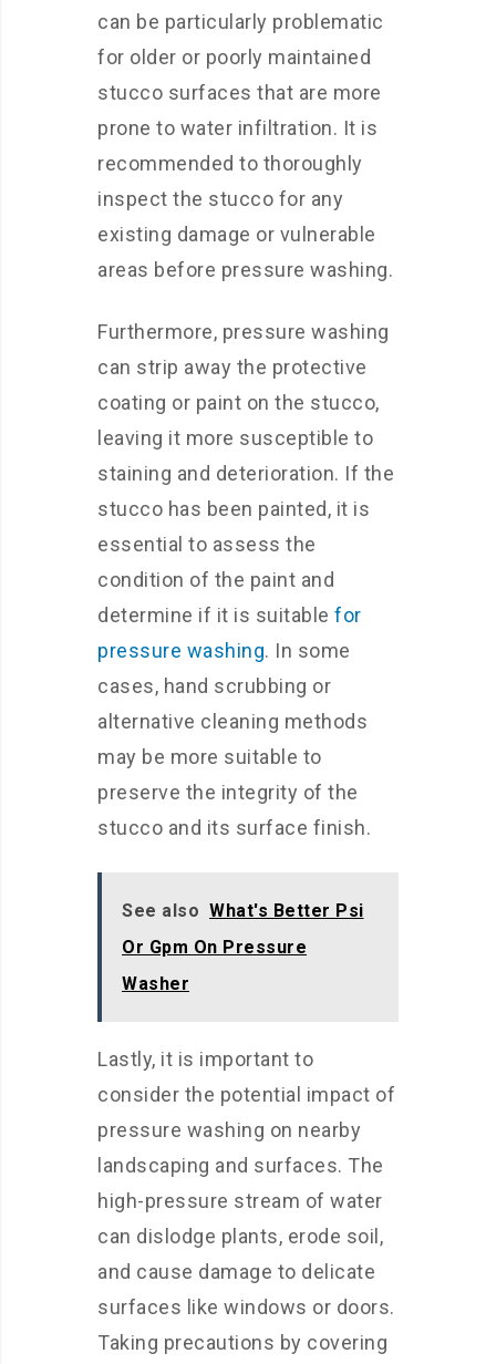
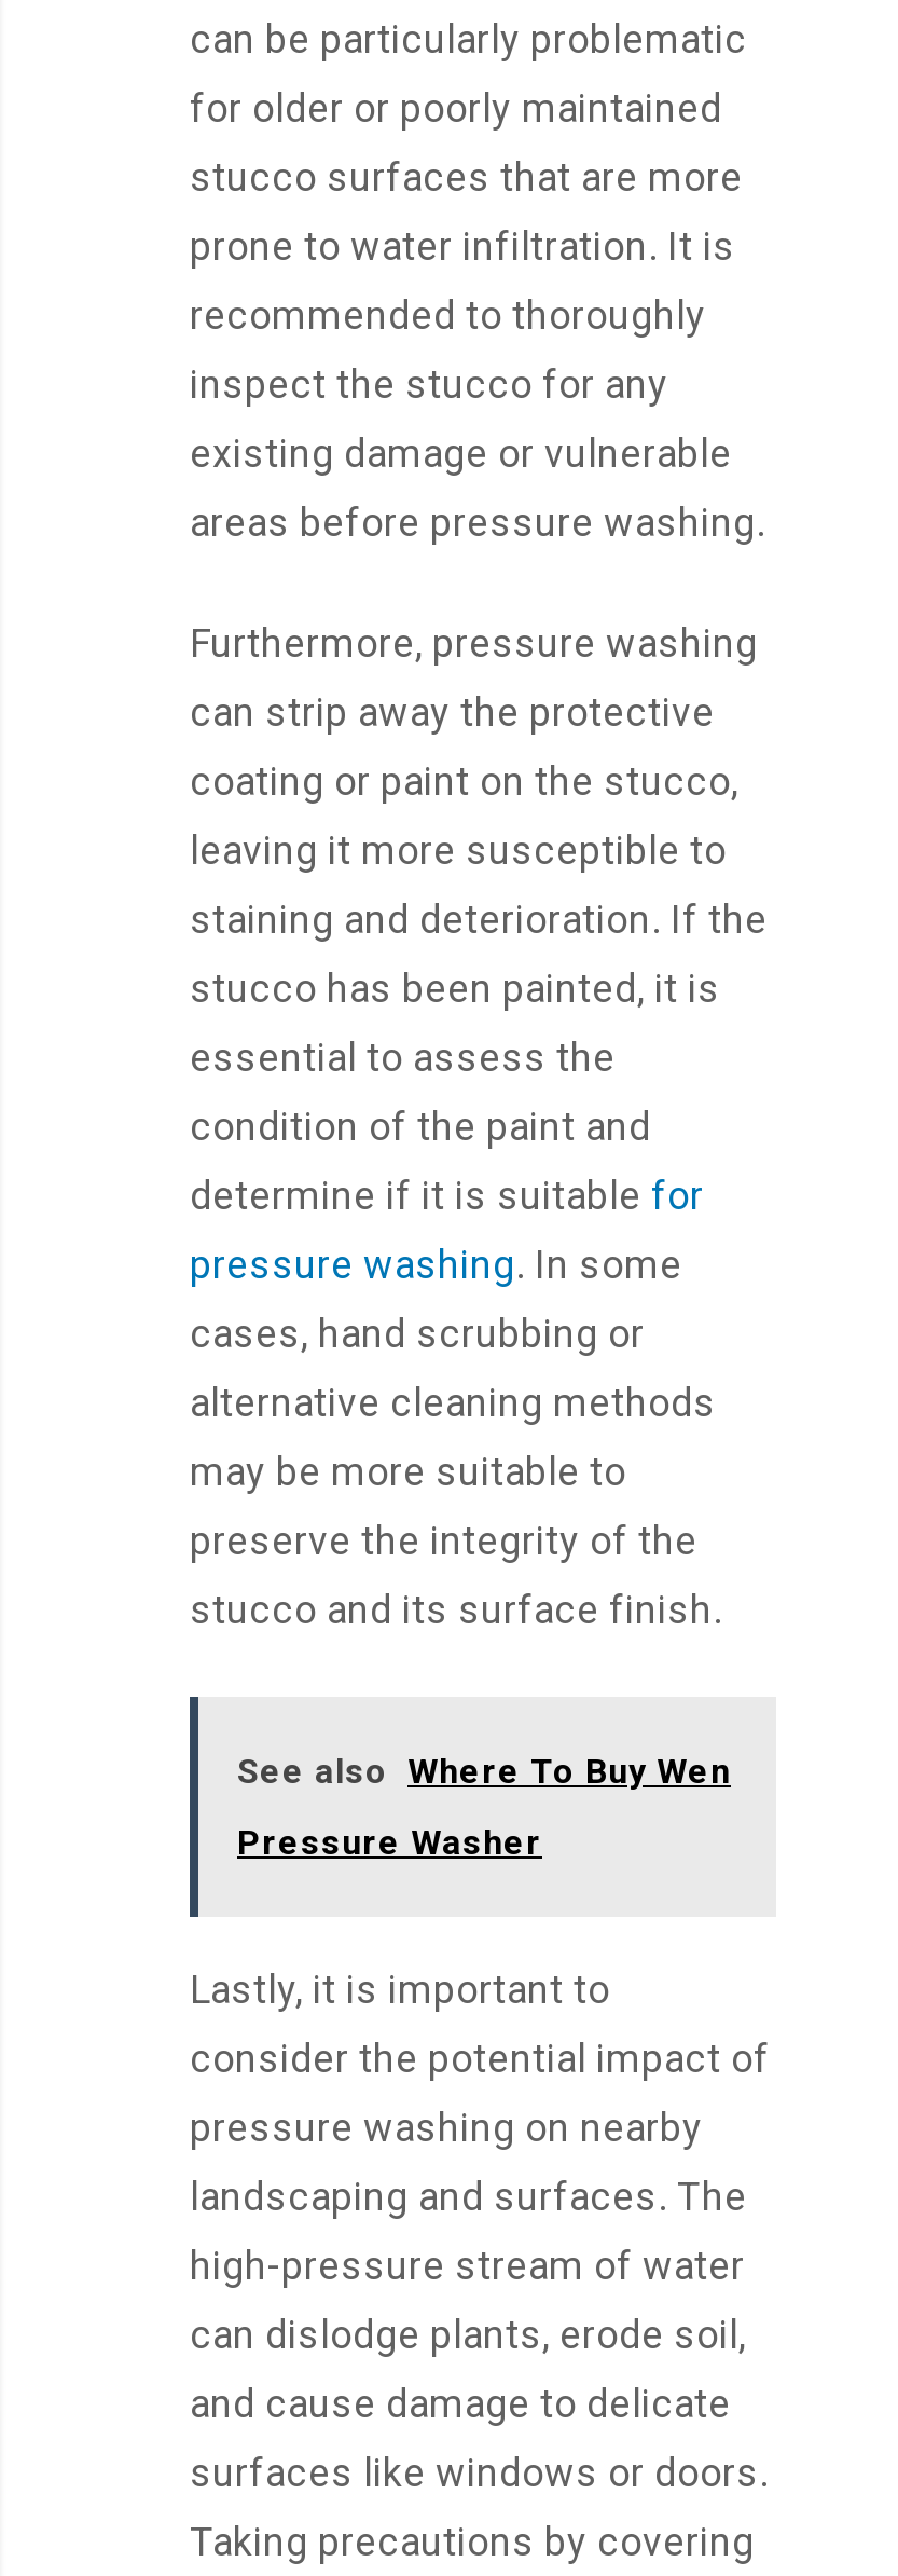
[122,900,364,994] See also What's Better Psi | Or Gpm On Pressure | Washer -> [237,1751,731,1863] See also Where To Buy Wen | Pressure Washer

